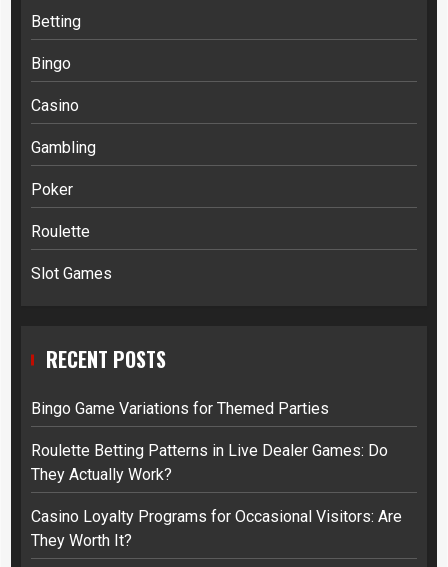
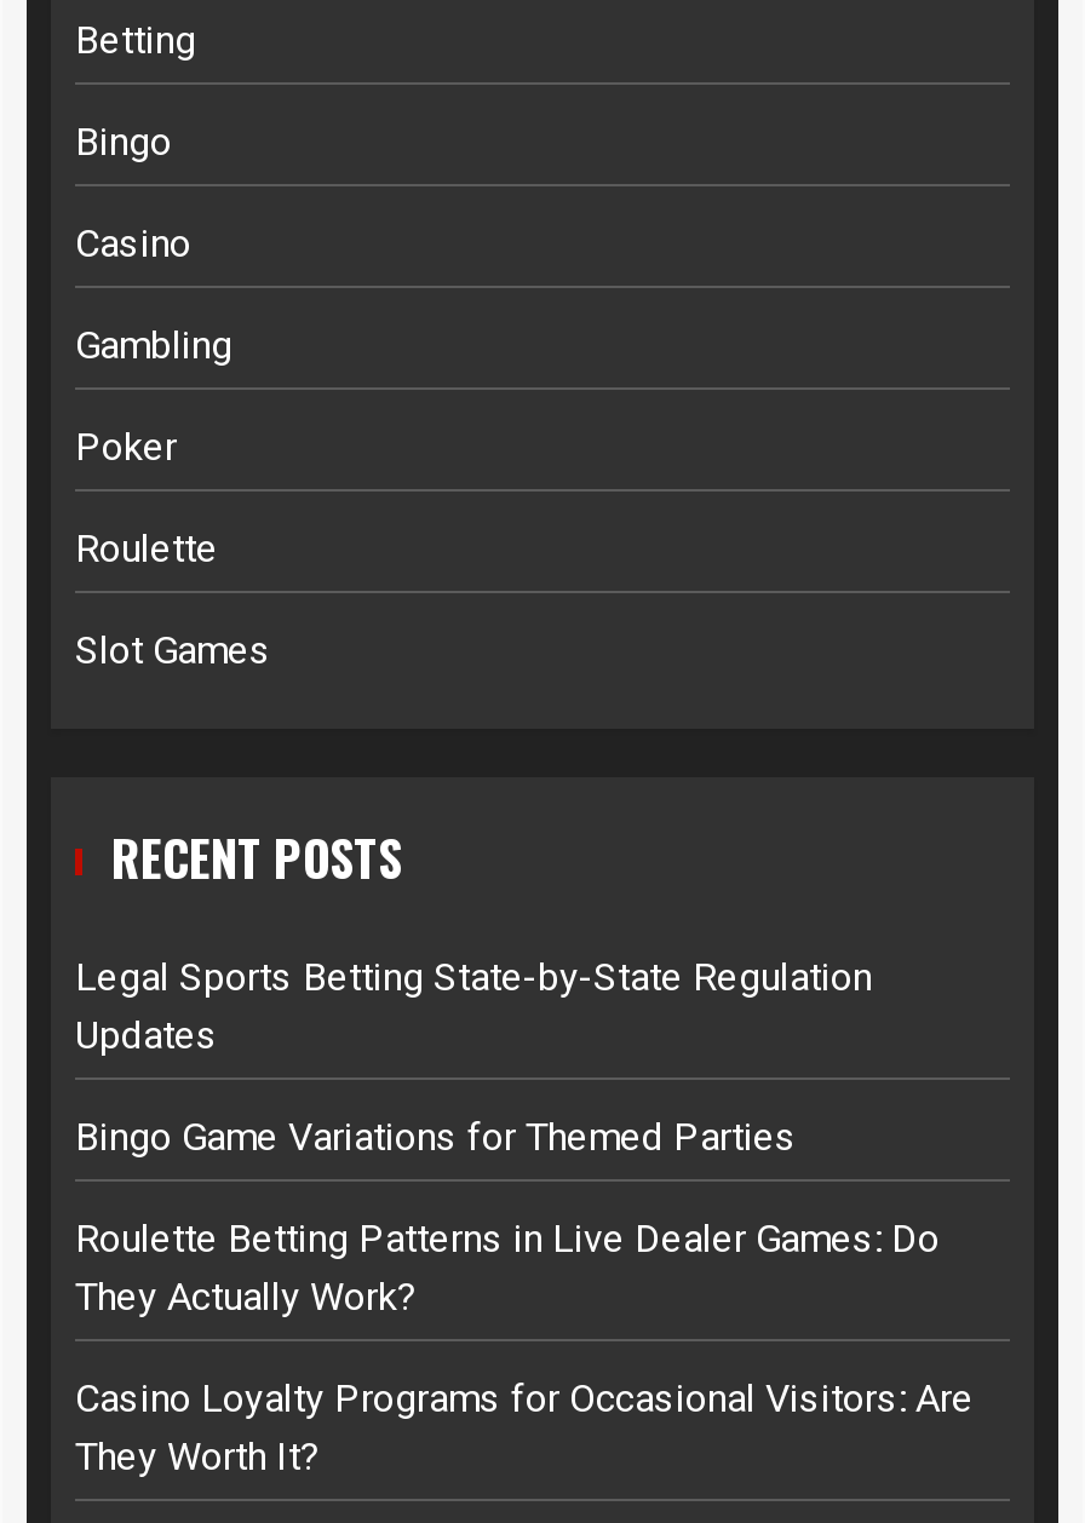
none -> [75,954,872,1058] Legal Sports Betting State-by-State Regulation | Updates

